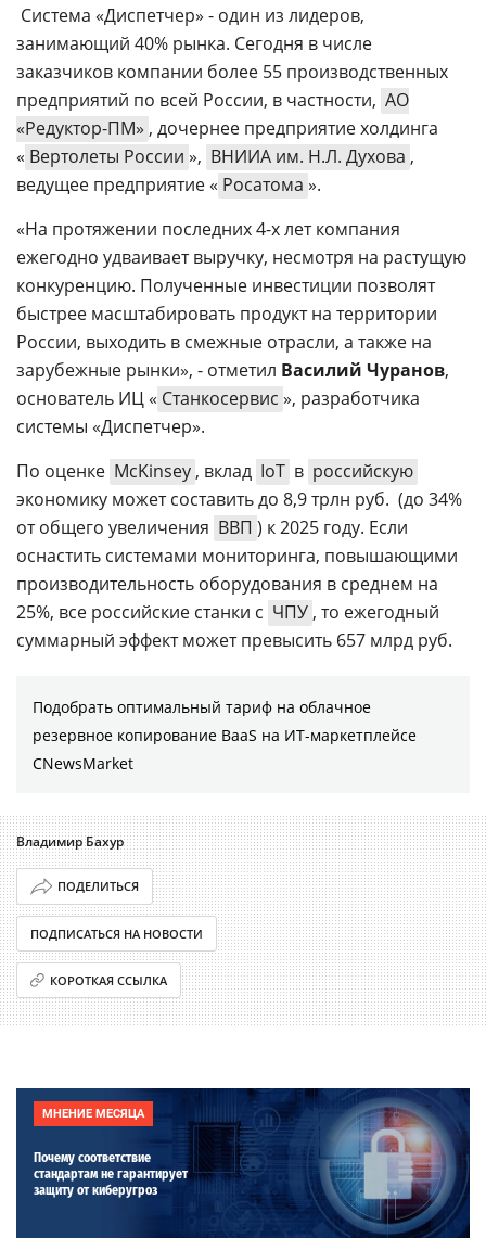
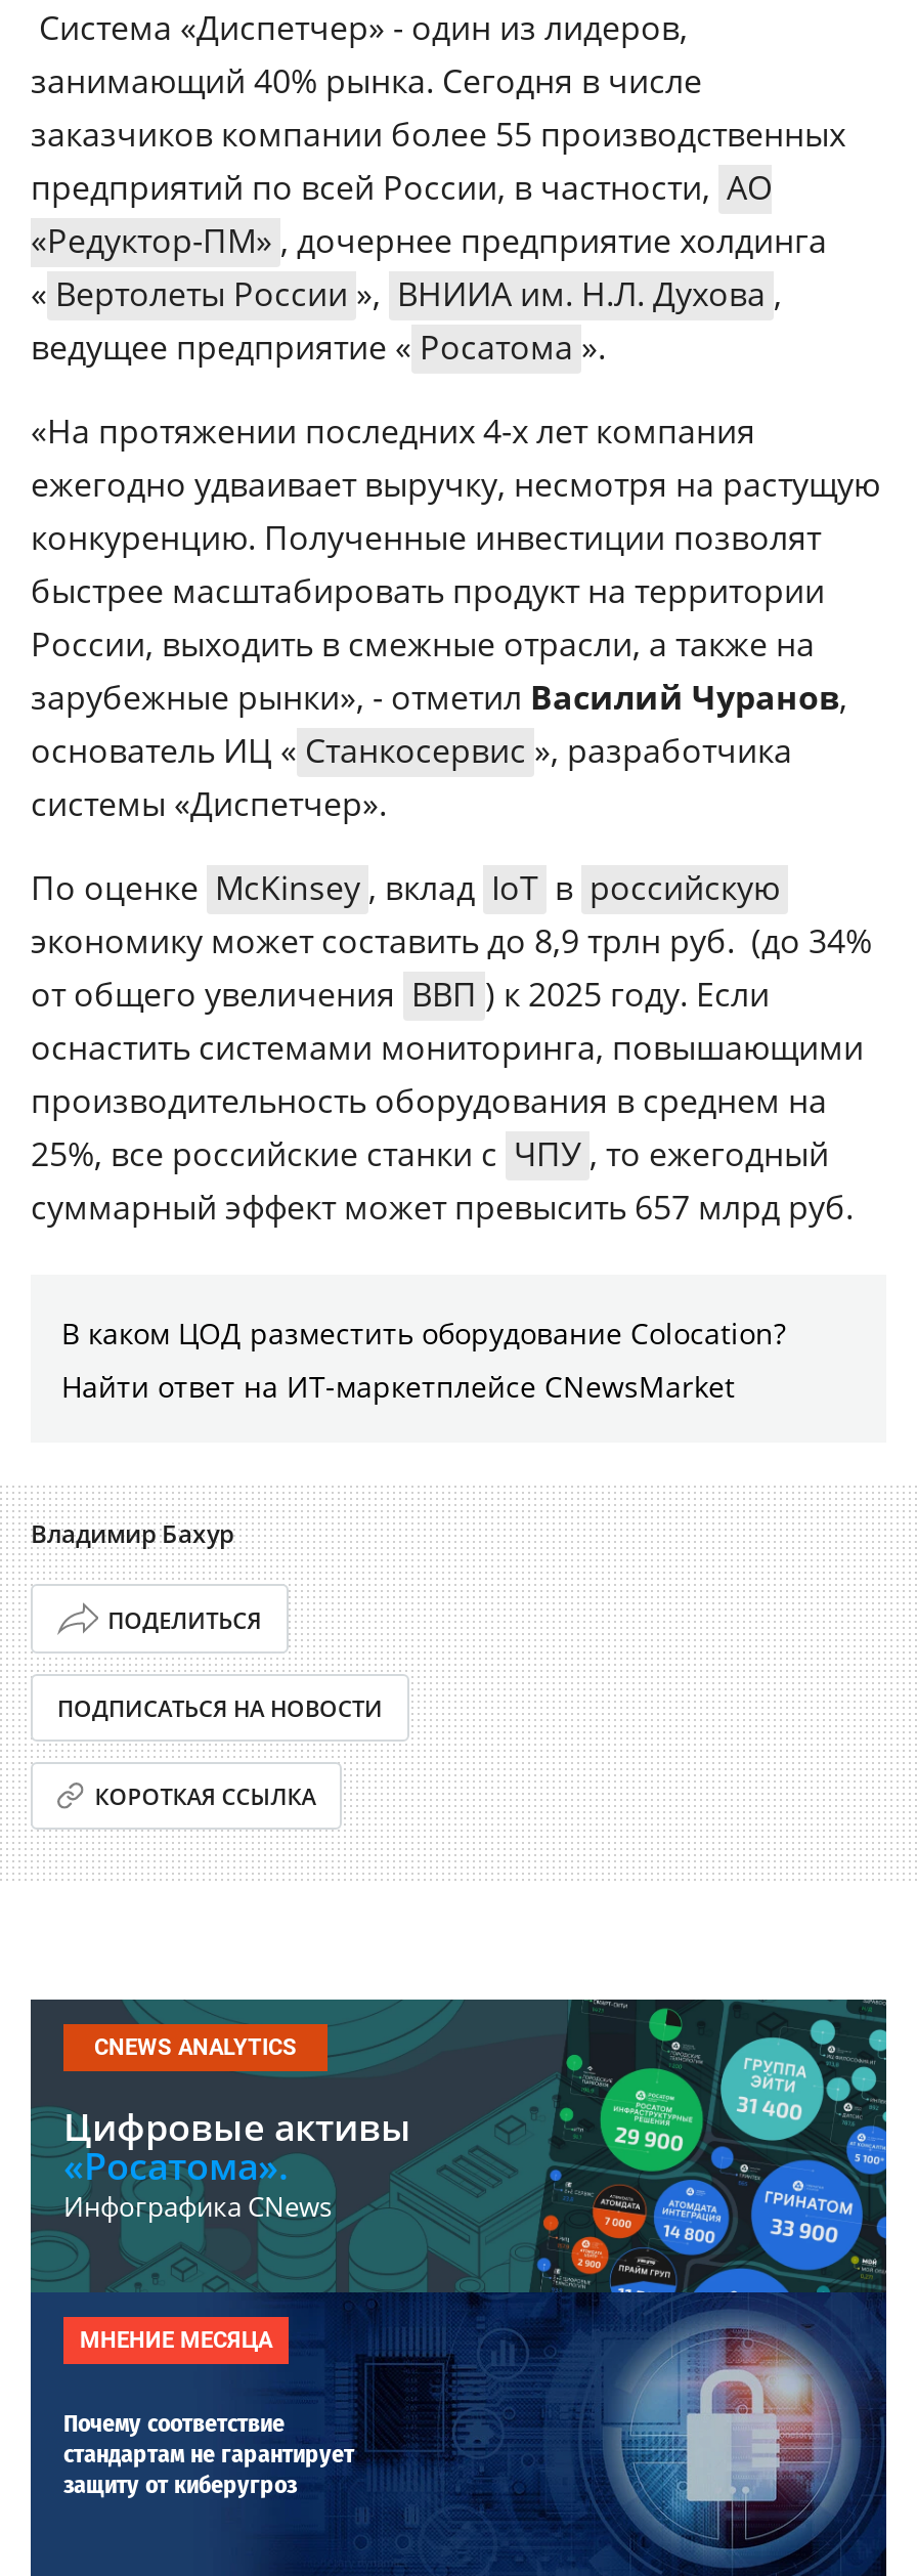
[33,696,417,773] Подобрать оптимальный тариф на облачное | резервное копирование BaaS на ИТ-маркетплейсе | CNewsMarket -> [61,1314,786,1406] В каком ЦОД разместить оборудование Colocation? | Найти ответ на ИТ-маркетплейсе CNewsMarket
moved [16,832,203,988] -> [31,1517,383,1811]: Владимир Бахур | ПОДЕЛИТЬСЯ | ПОДПИСАТЬСЯ НА НОВОСТИ | КОРОТКАЯ ССЫЛКА
none -> [31,1999,888,2293] [image] | CNEWS ANALYTICS | Цифровые активы | «Росатома». | Инфографика CNews

